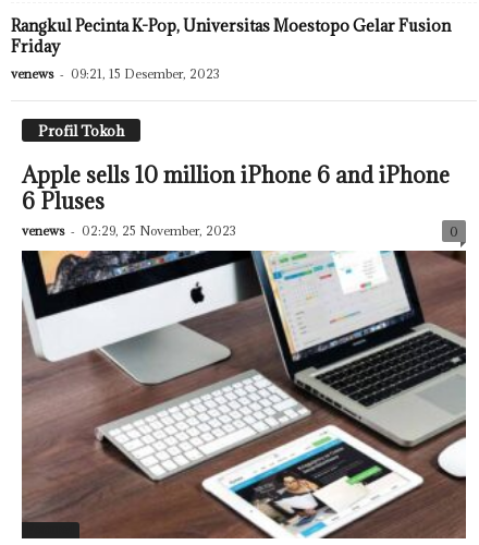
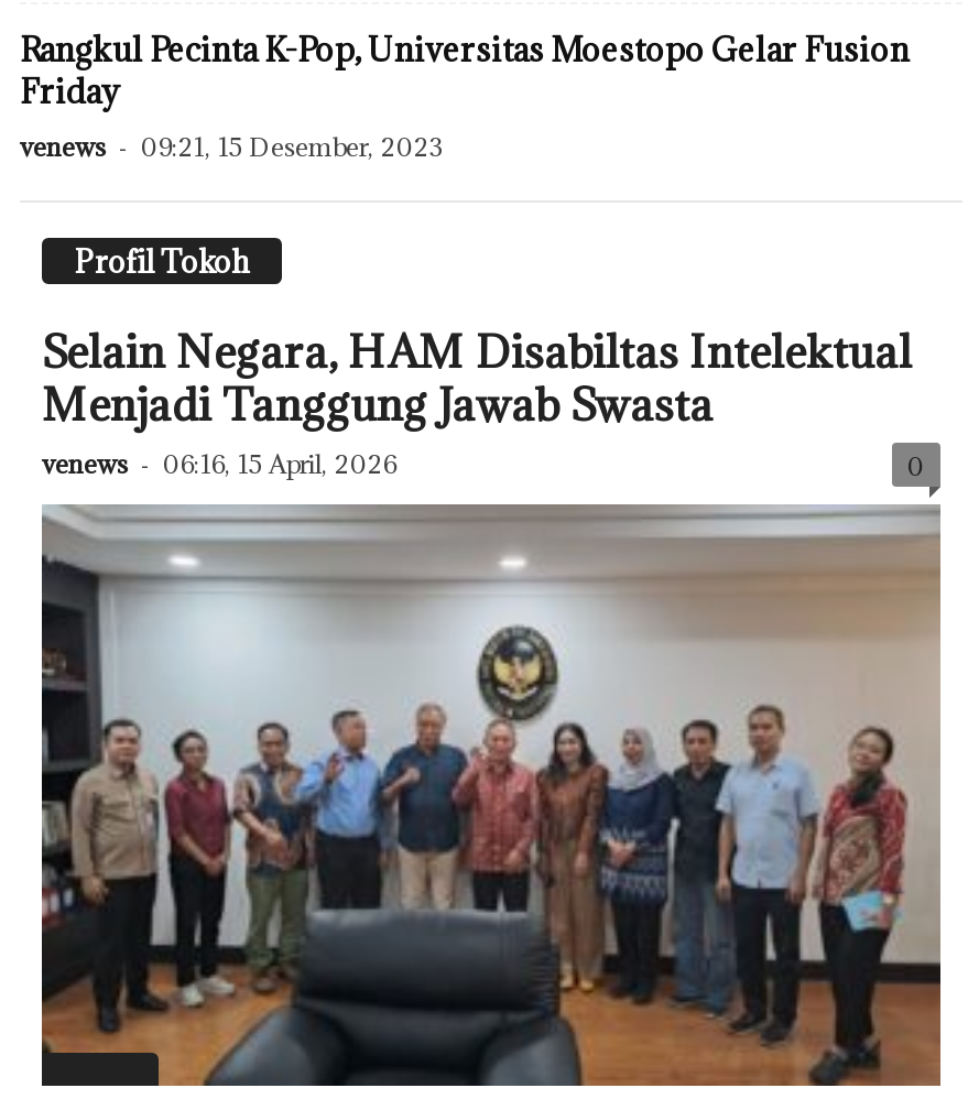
[22,162,450,239] Apple sells 10 million iPhone 6 and iPhone | 6 Pluses | venews - 02:29, 25 November, 2023 -> [42,325,912,481] Selain Negara, HAM Disabiltas Intelektual | Menjadi Tanggung Jawab Swasta | venews - 06:16, 15 April, 2026
[21,250,466,540] [image] -> [40,504,943,1088] [image]

